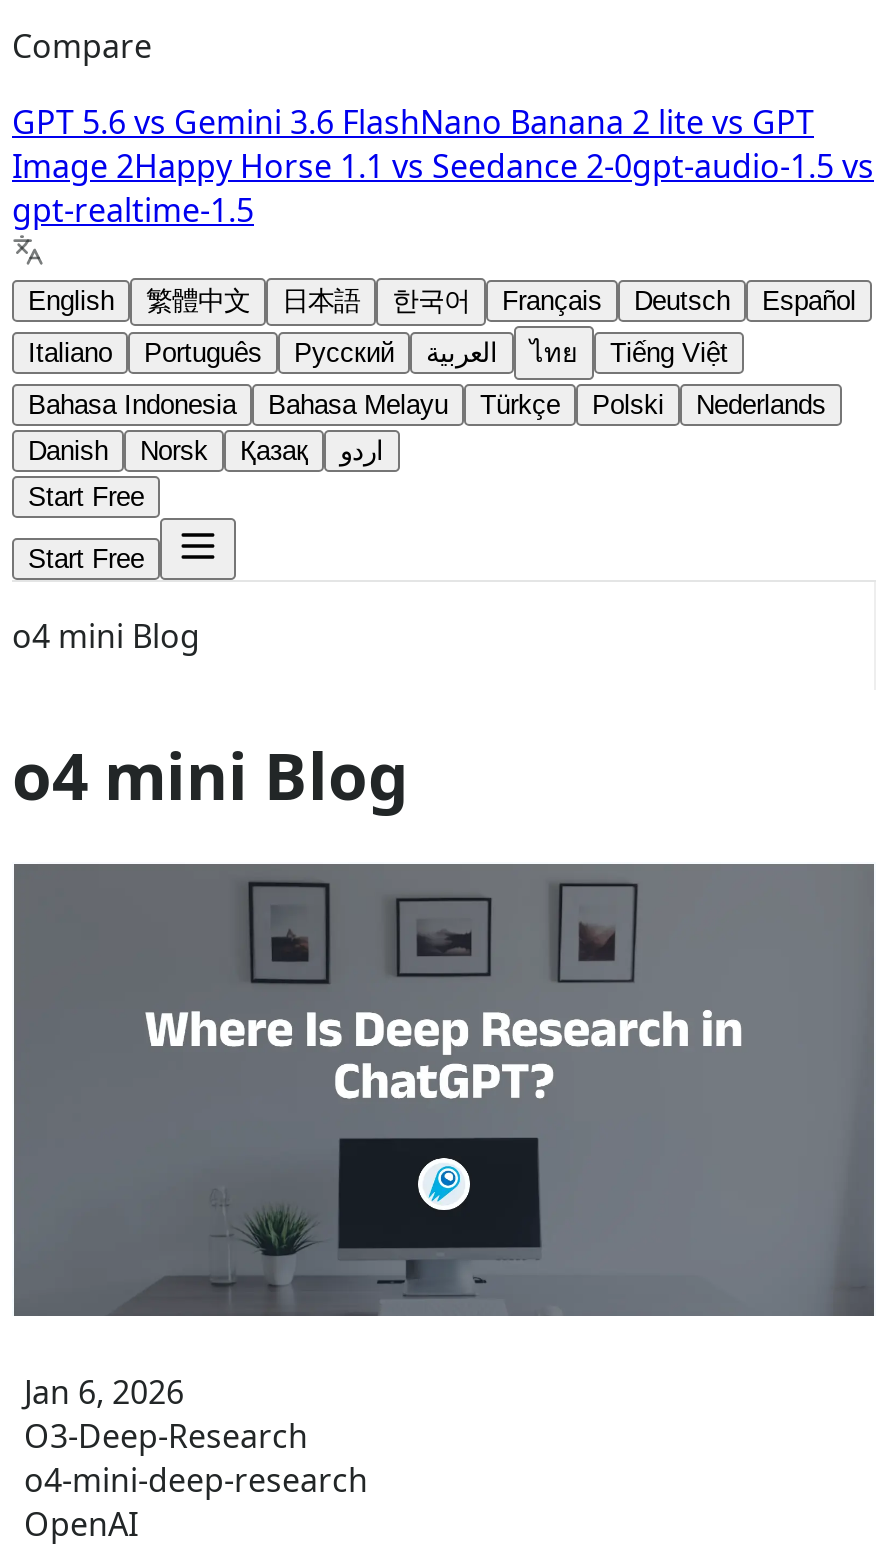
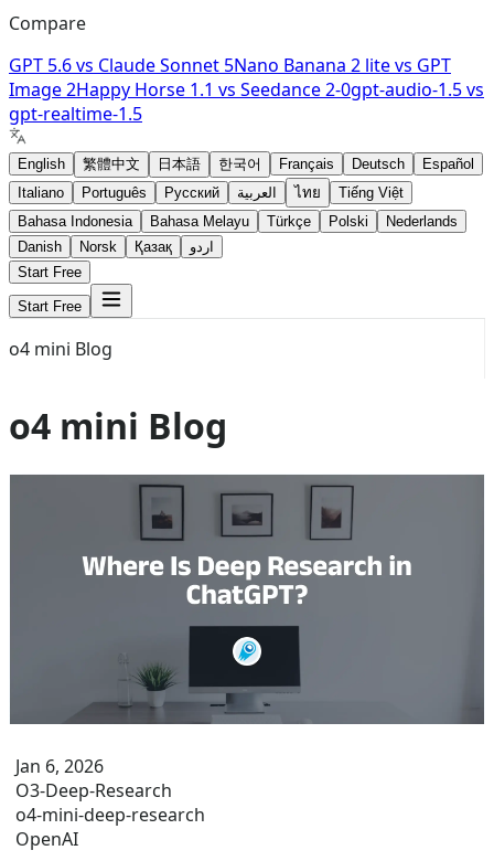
[12,100,814,144] GPT 5.6 vs Gemini 3.6 FlashNano Banana 2 lite vs GPT -> [9,53,451,77] GPT 5.6 vs Claude Sonnet 5Nano Banana 2 lite vs GPT

